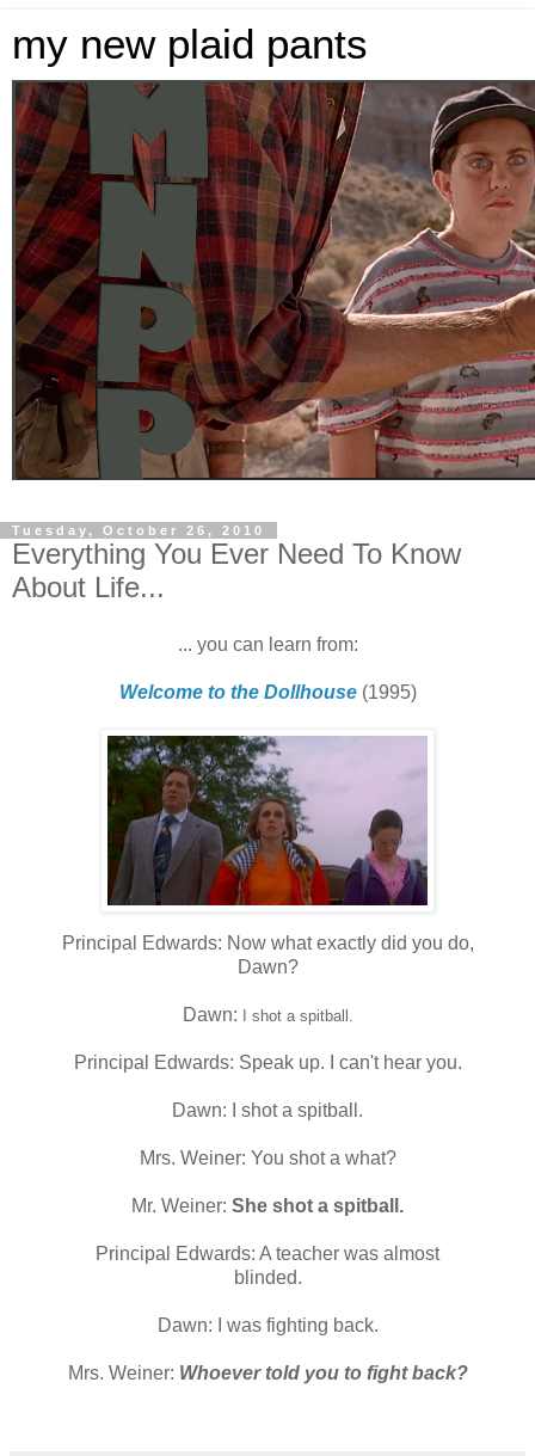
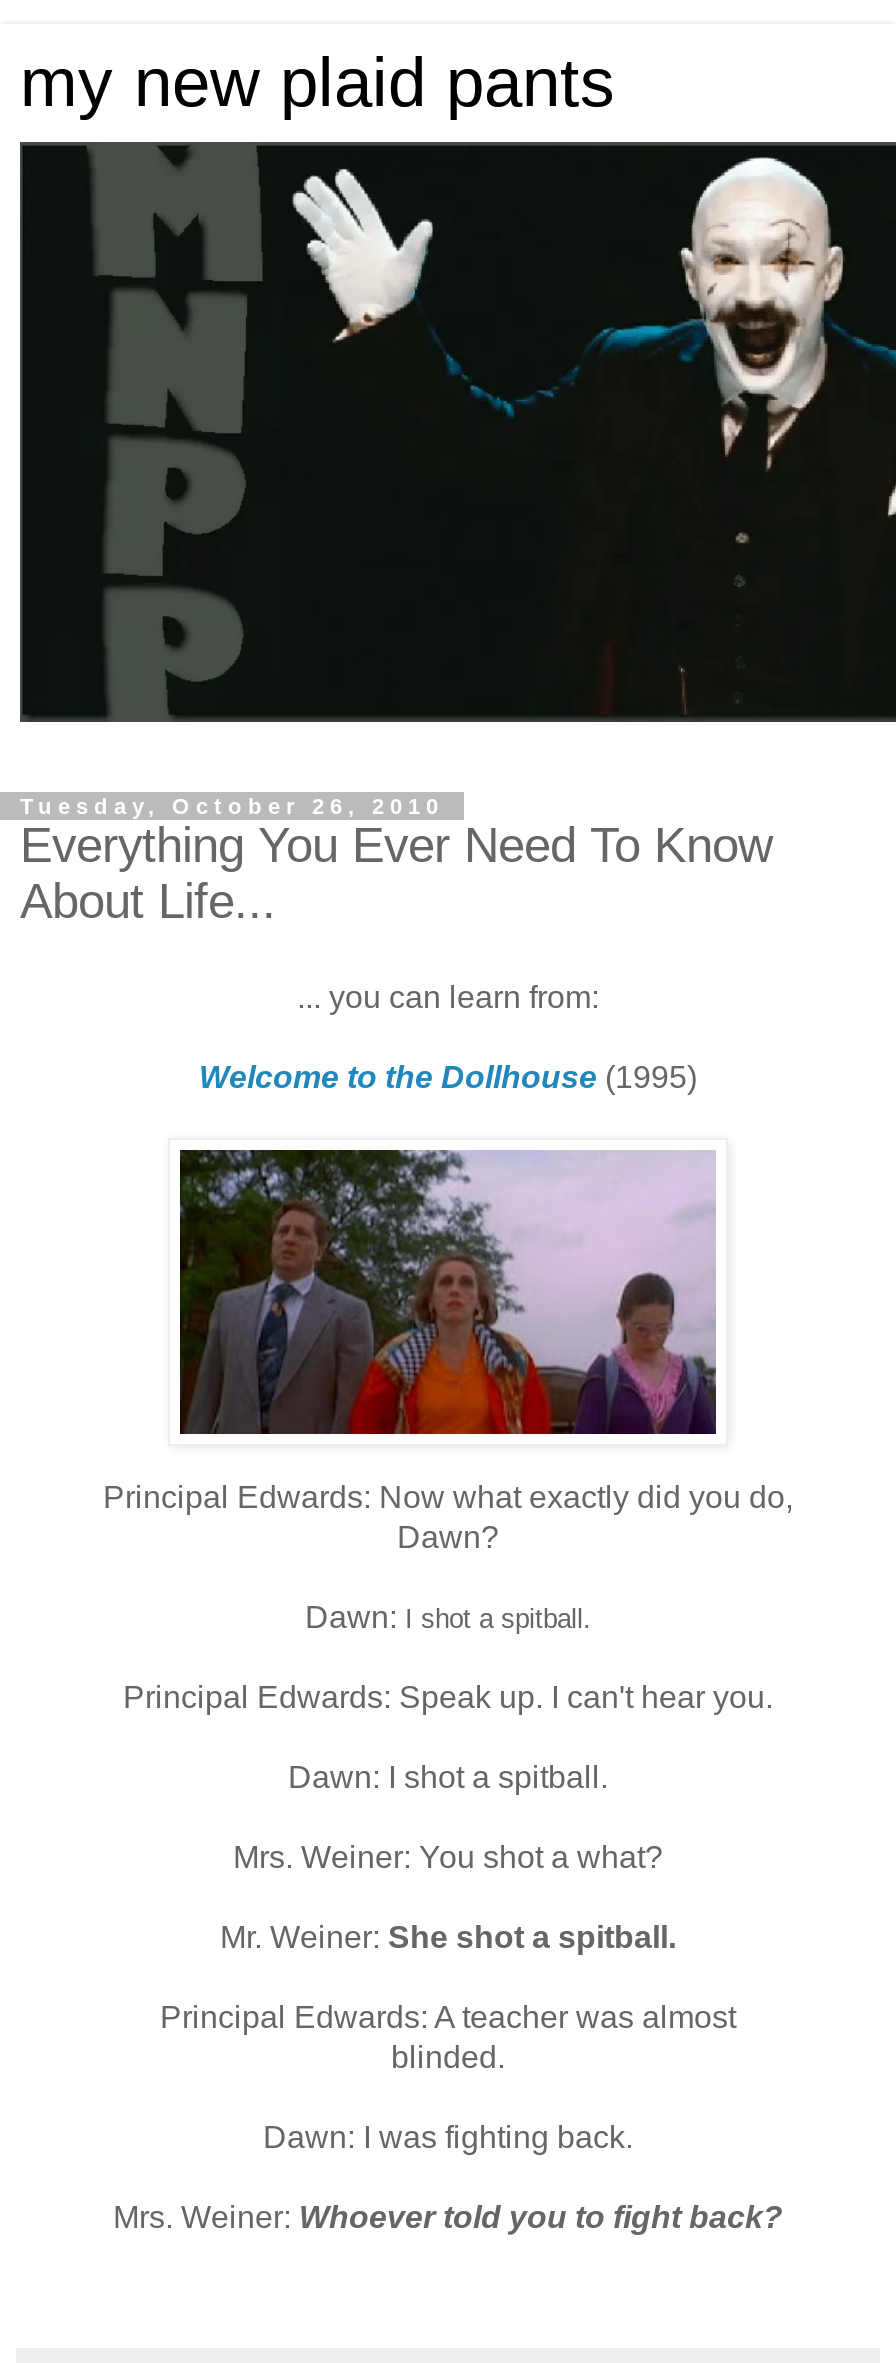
[13,81,531,479] [image] -> [24,144,890,720] [image]

